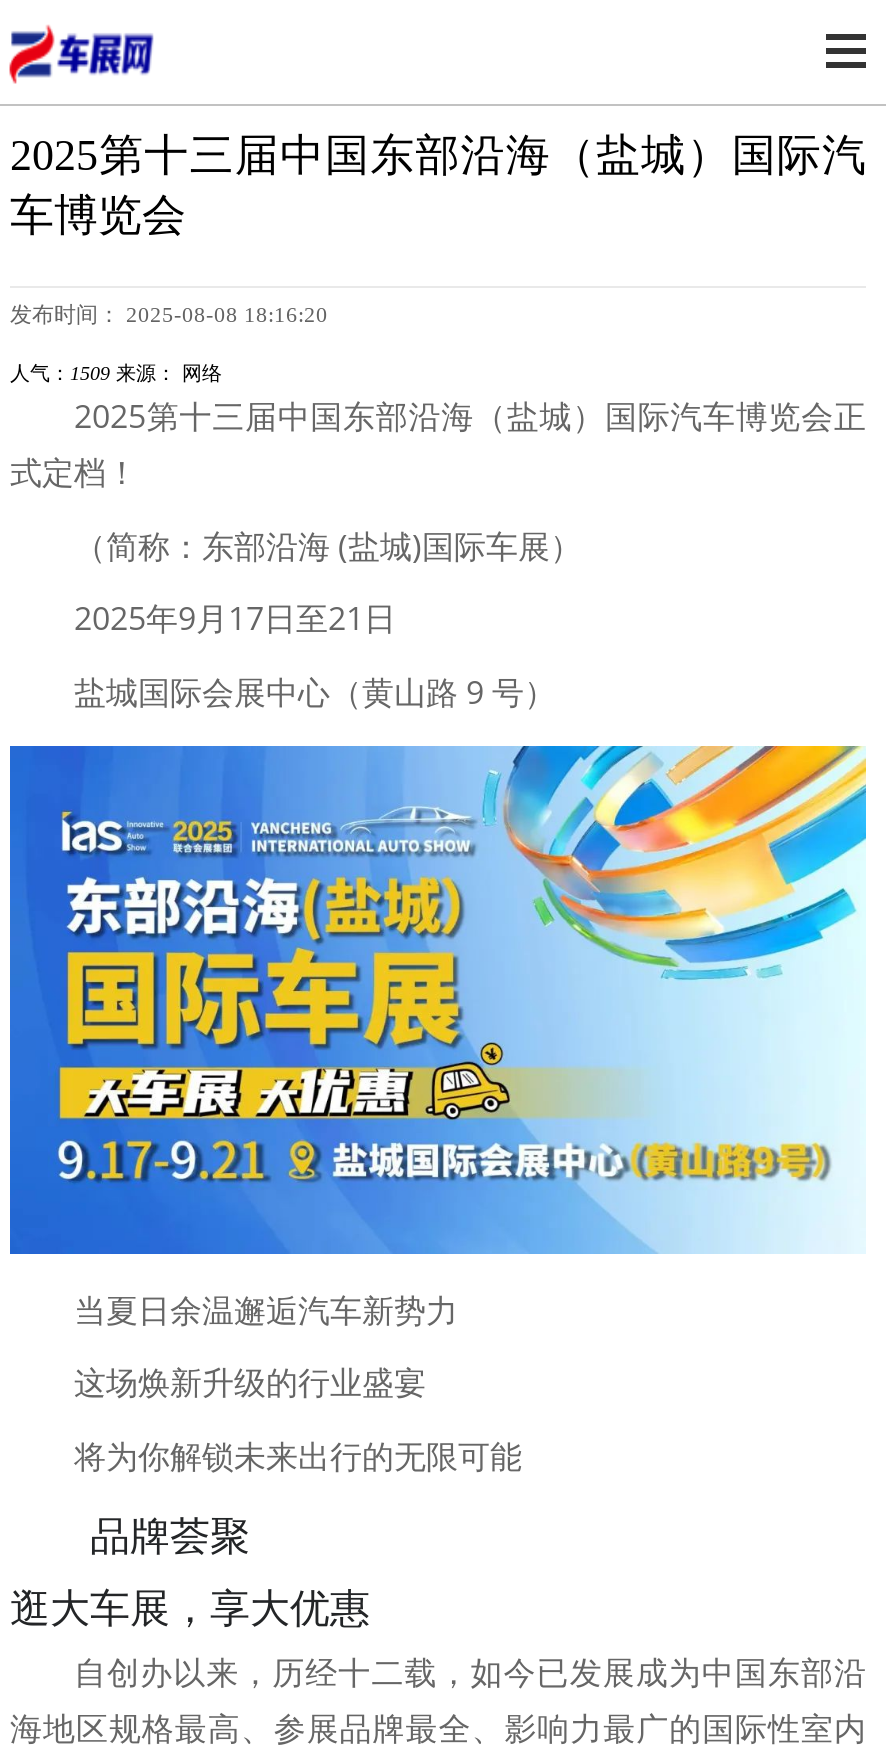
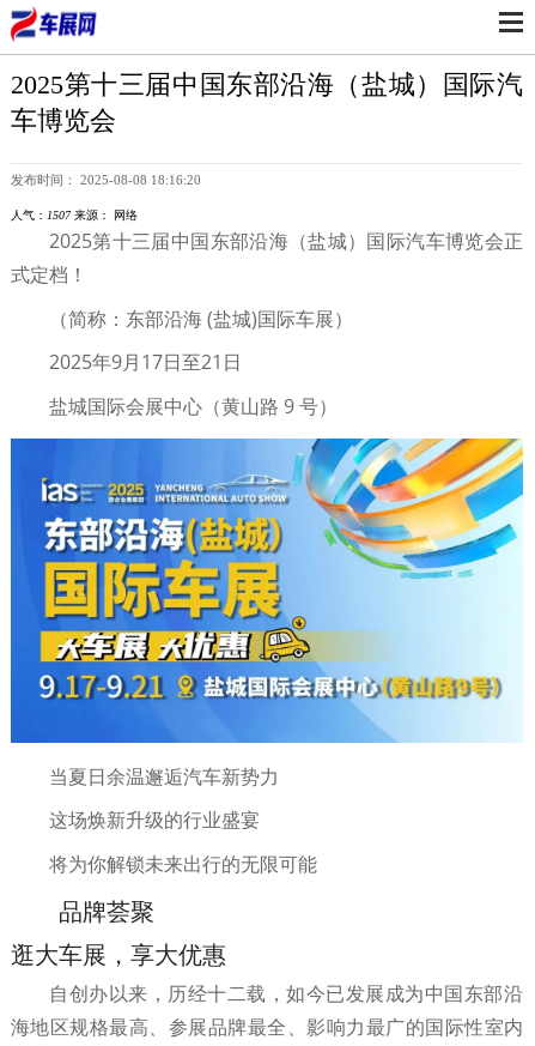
[10,362,222,384] 人气：1509 来源： 网络 -> [11,208,138,222] 人气：1507 来源： 网络

